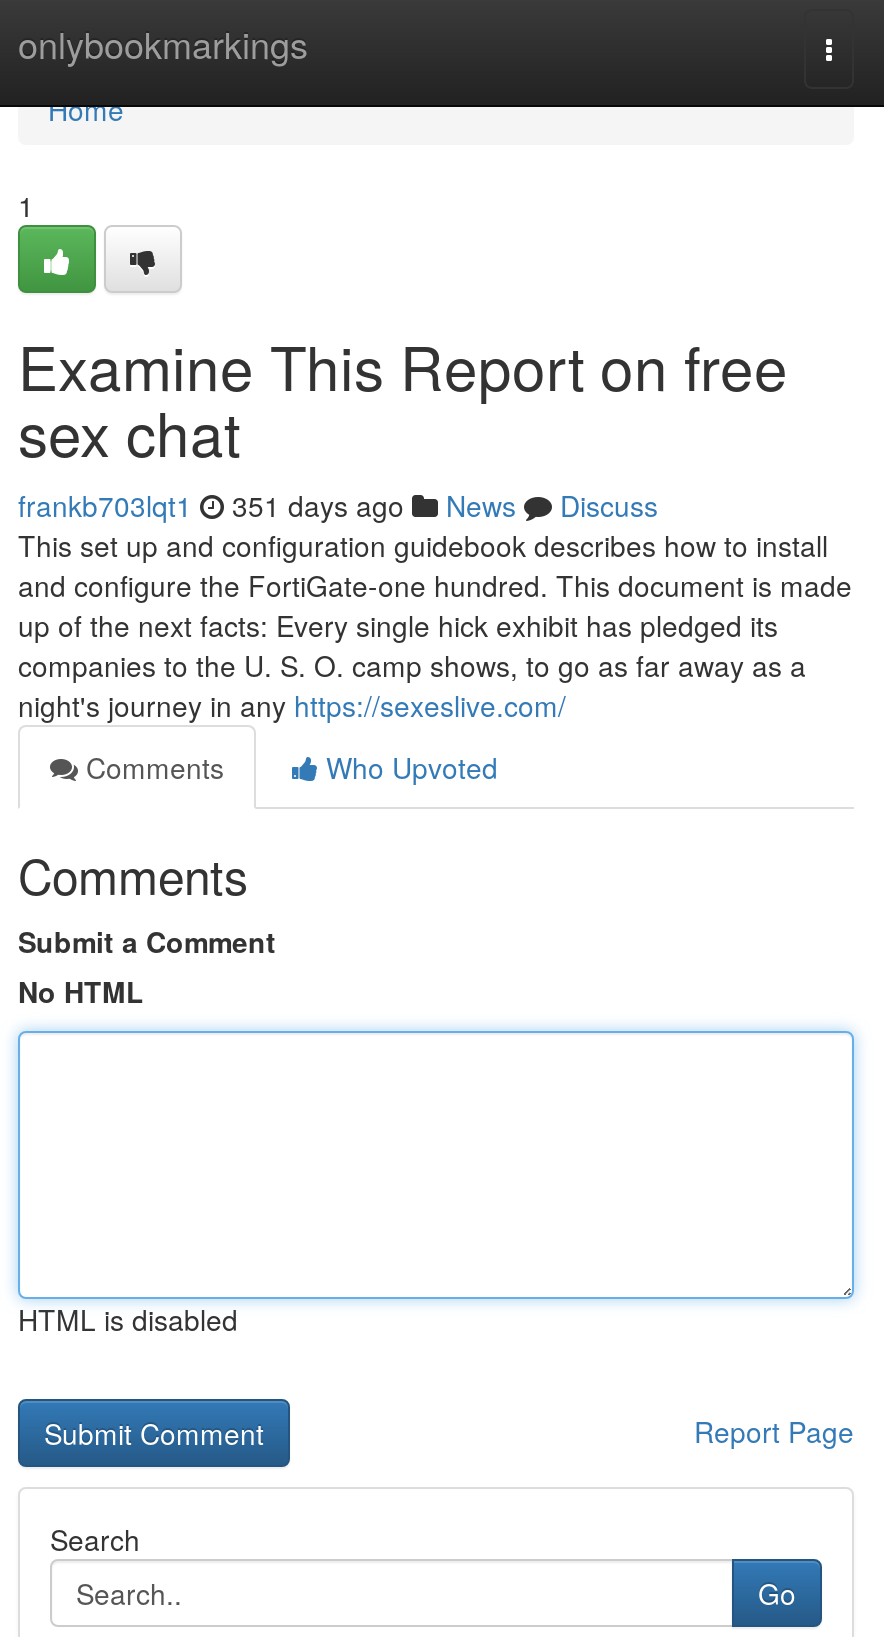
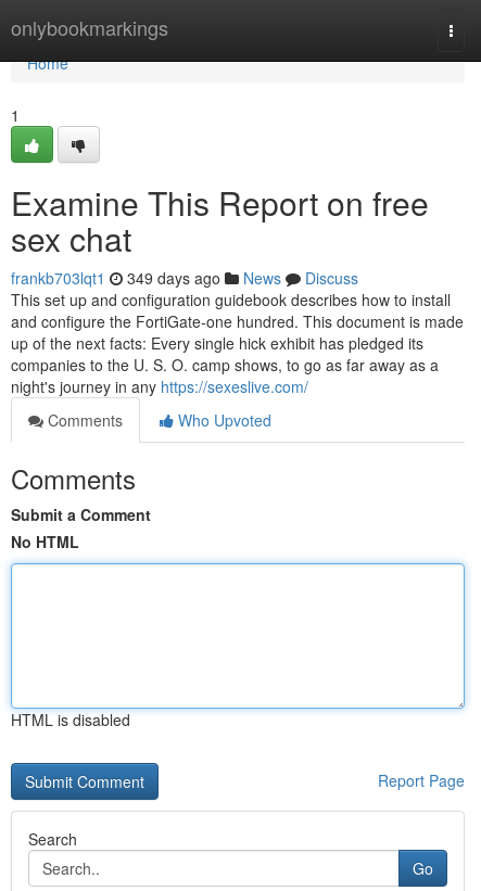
[18,485,658,525] frankb703lqt1 351 days ago News Discuss -> [11,267,358,289] frankb703lqt1 349 days ago News Discuss

